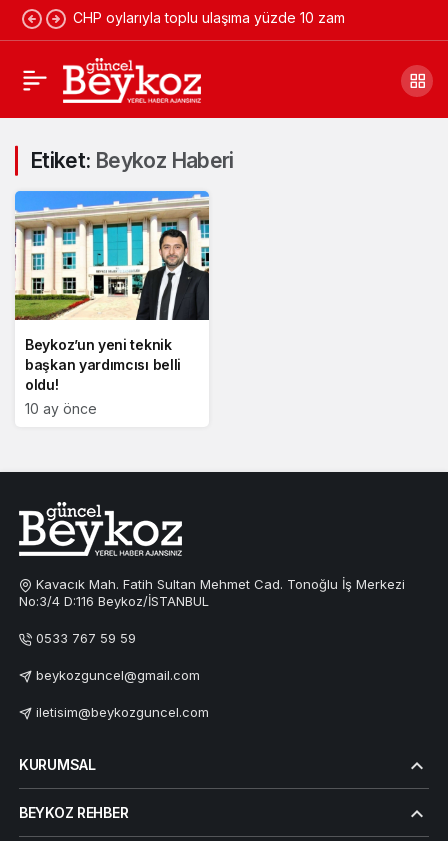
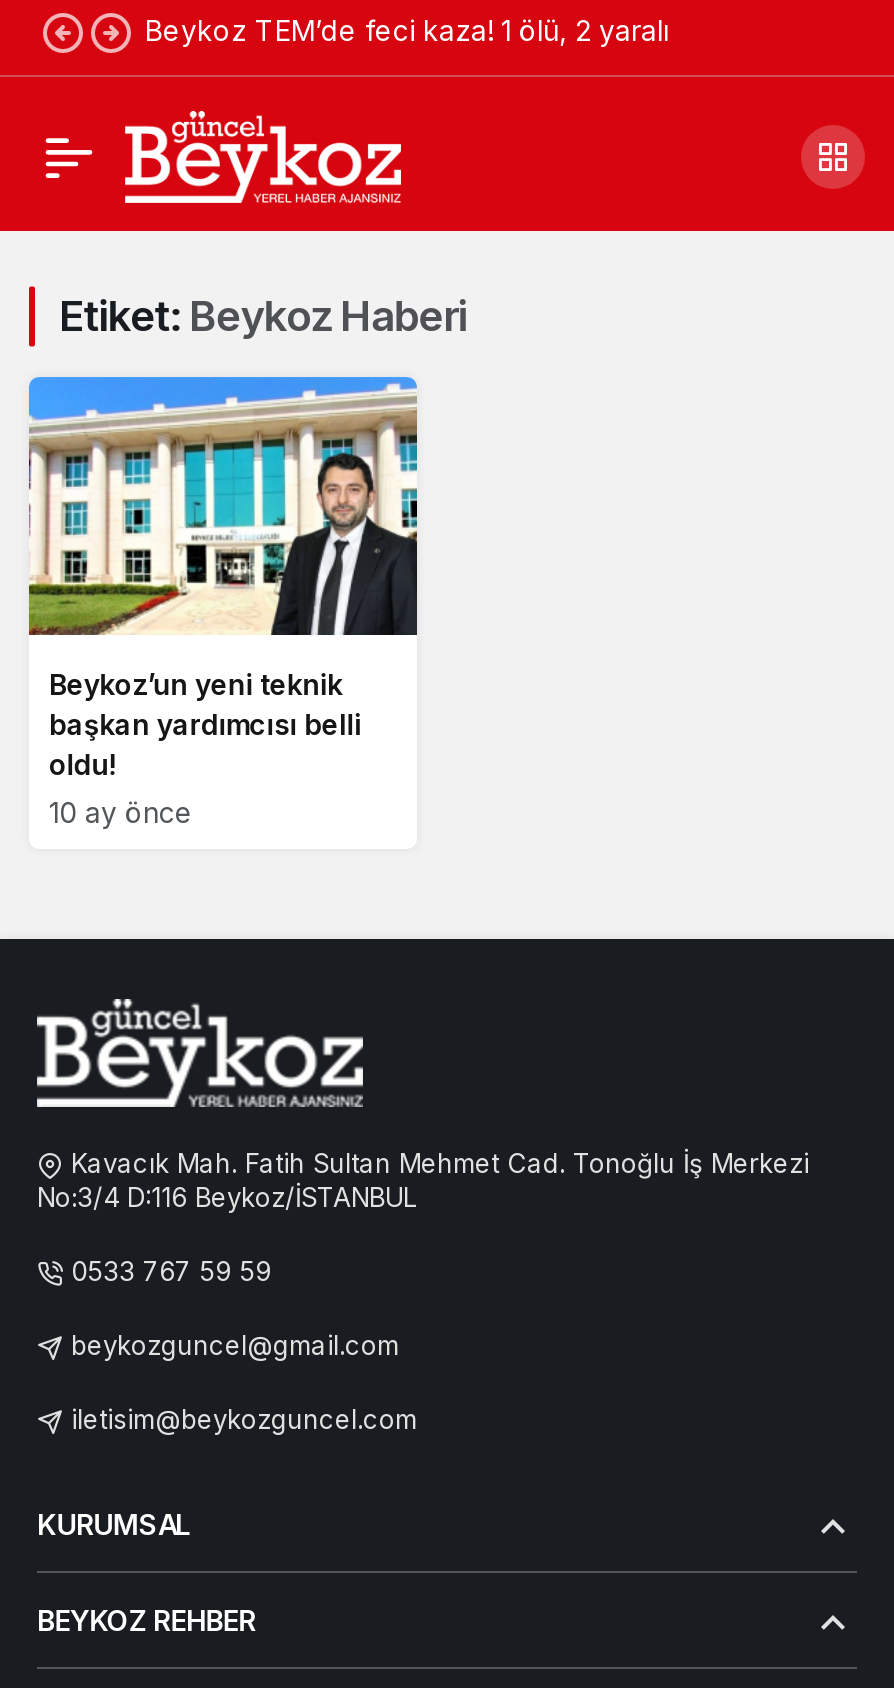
[73,9,345,26] CHP oylarıyla toplu ulaşıma yüzde 10 zam -> [145,13,669,47] Beykoz TEM’de feci kaza! 1 ölü, 2 yaralı

